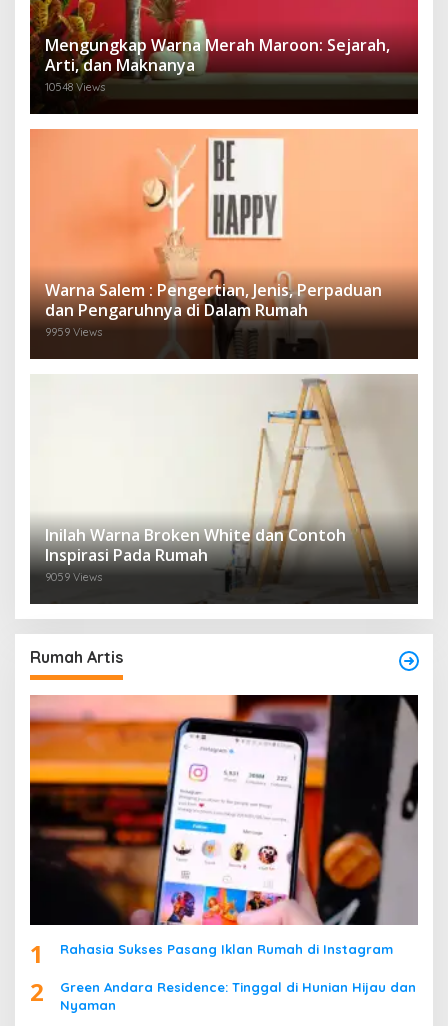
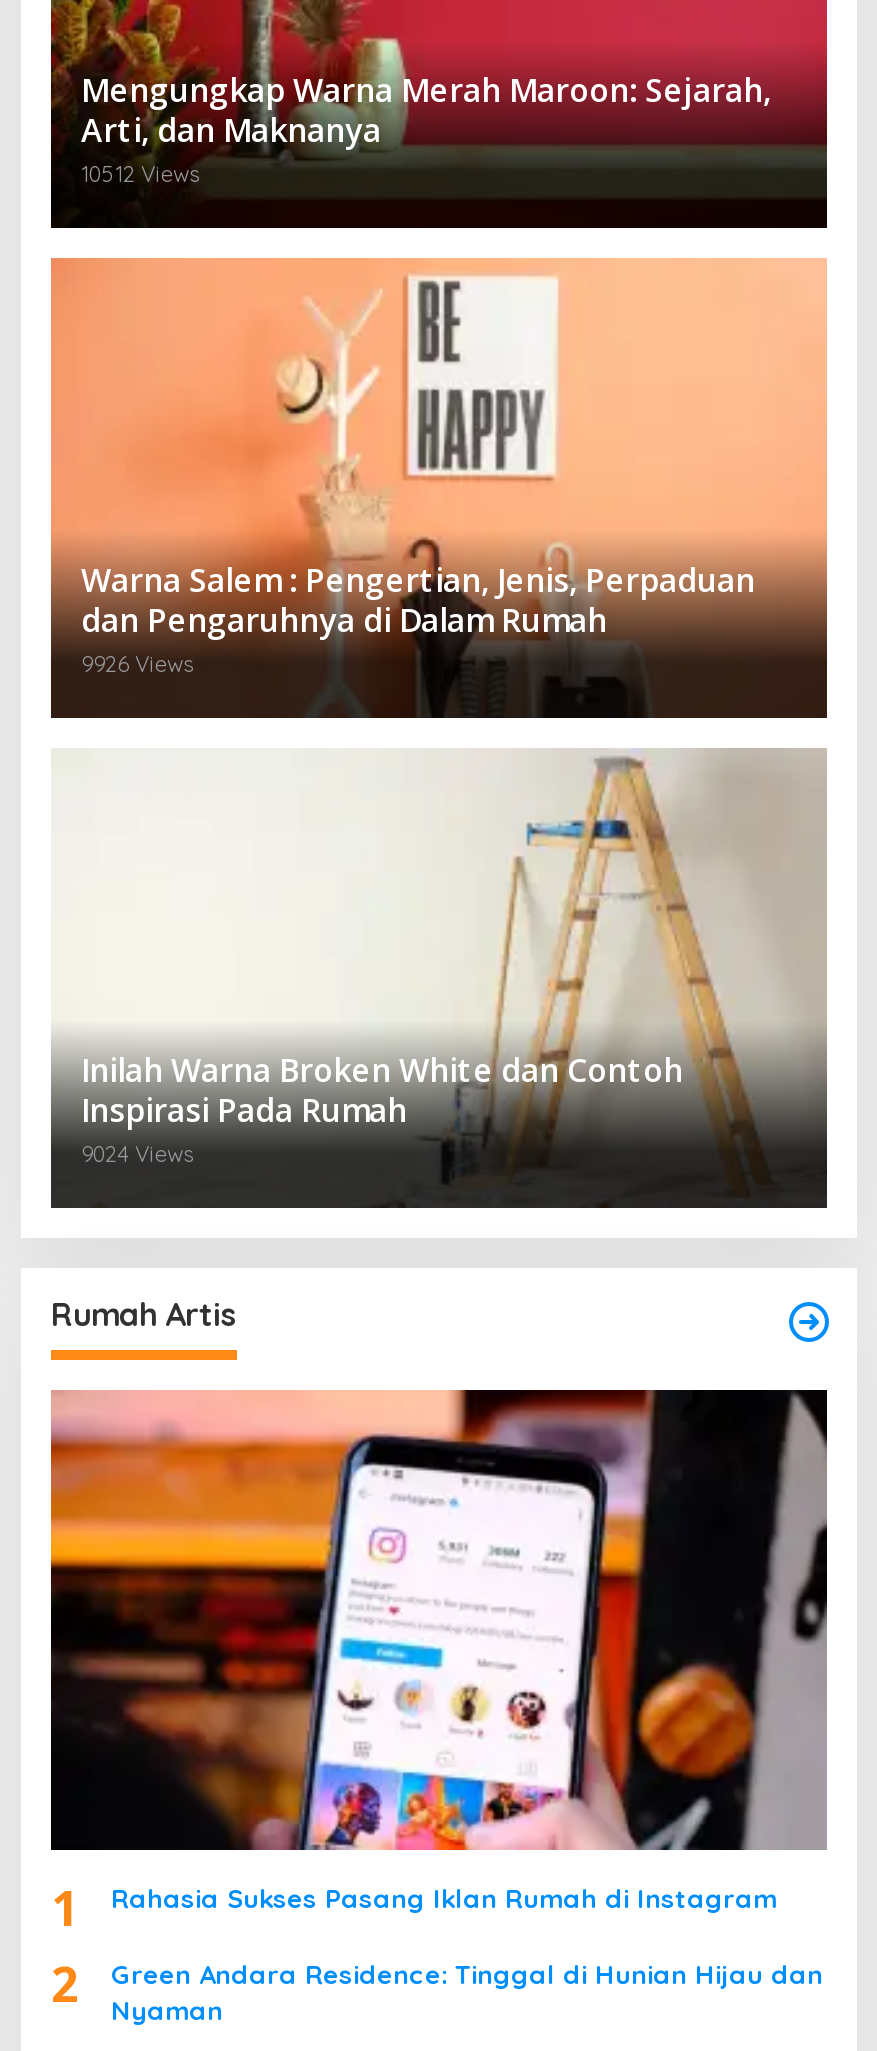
[45,80,105,94] 10548 Views -> [81,159,199,187] 10512 Views
[45,325,102,339] 9959 Views -> [81,650,193,678] 9926 Views
[45,570,102,584] 9059 Views -> [81,1140,193,1168] 9024 Views

